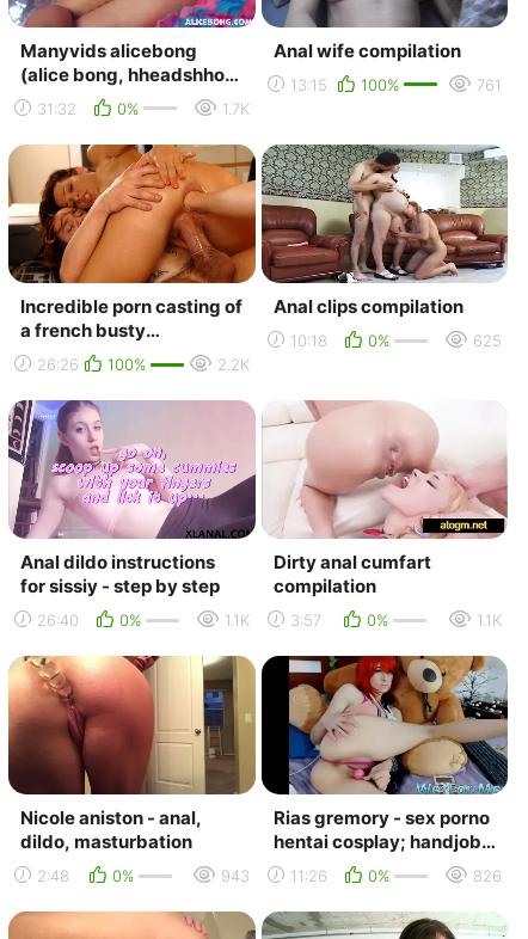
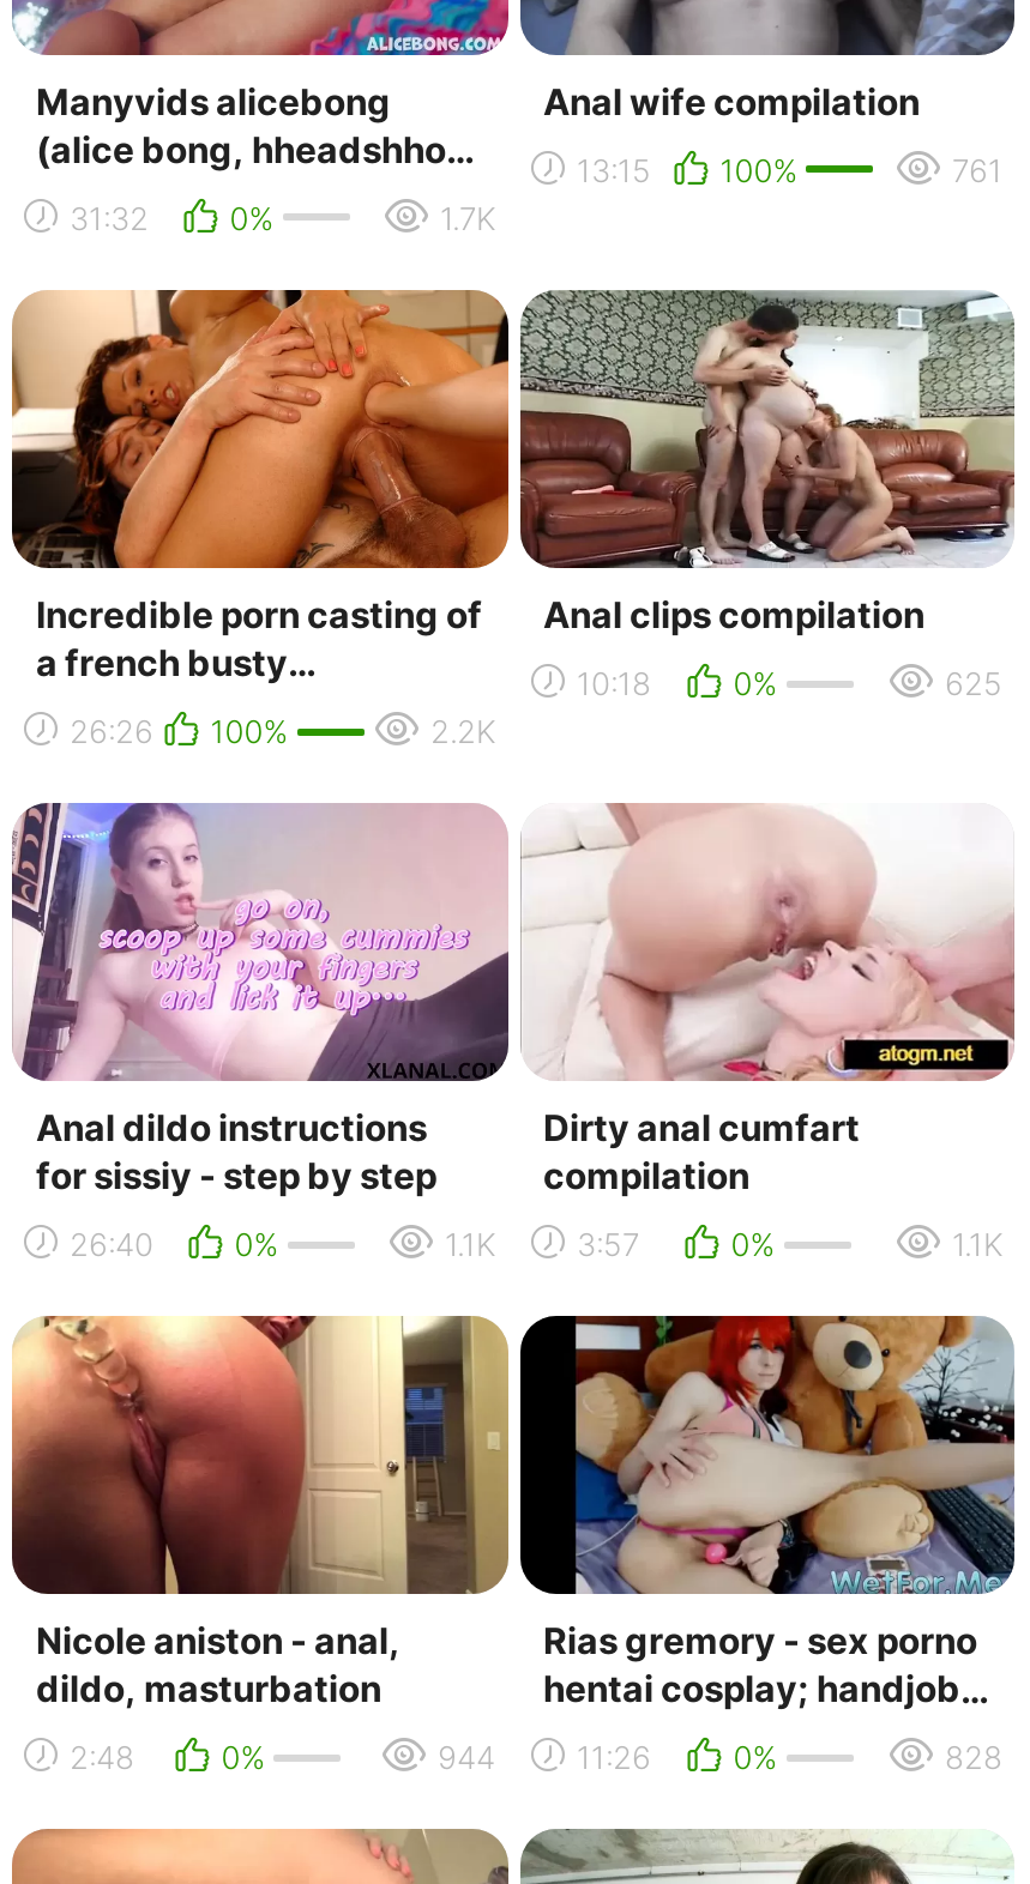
[220,867,249,886] 943 -> [438,1739,495,1777] 944
[473,867,502,886] 826 -> [945,1739,1002,1777] 828

